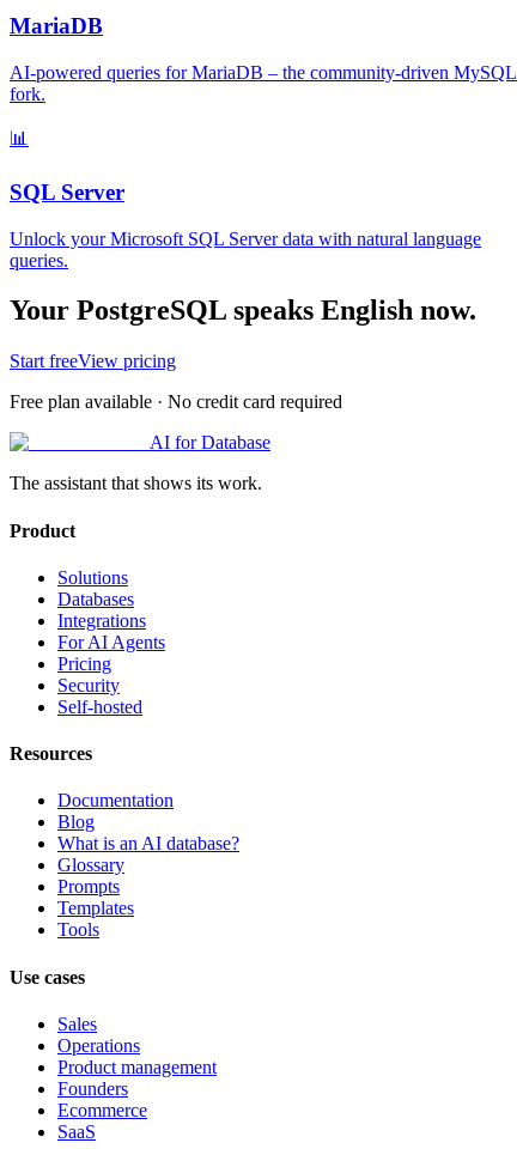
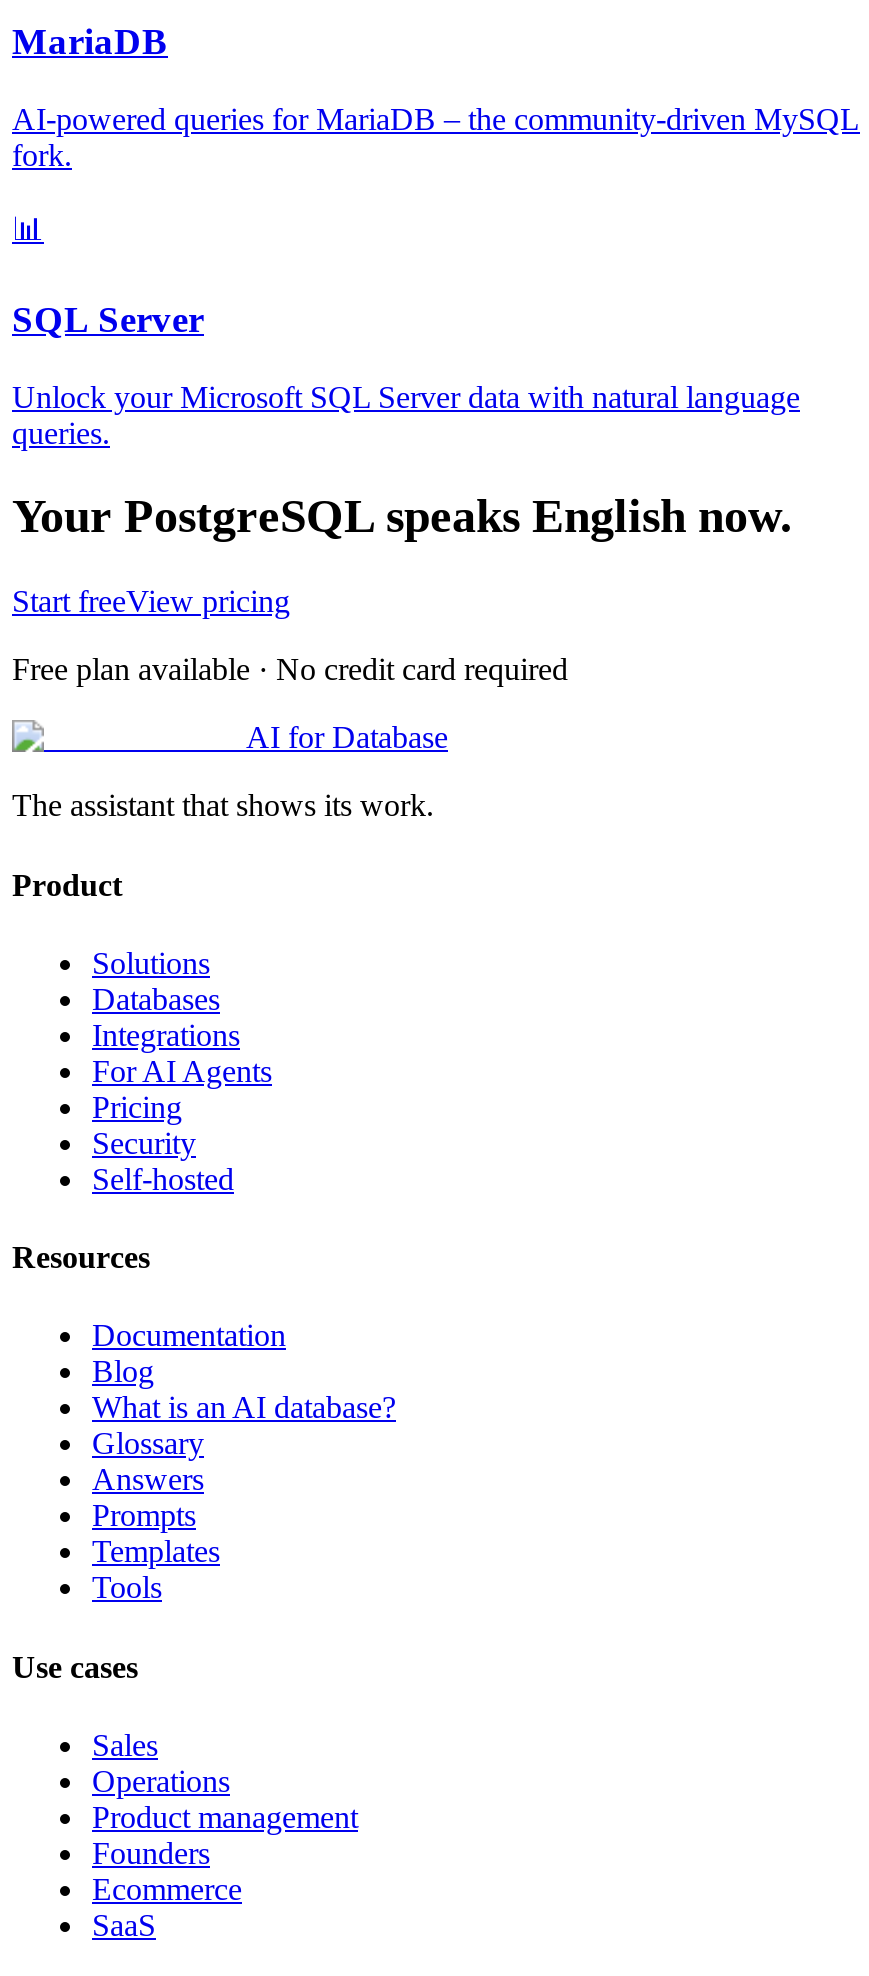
none -> [92,1463,204,1497] Answers

